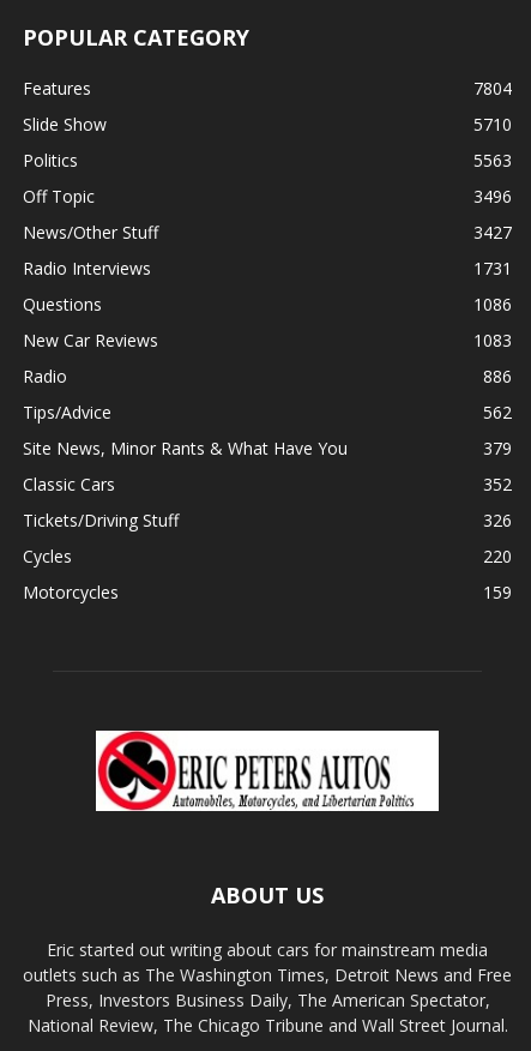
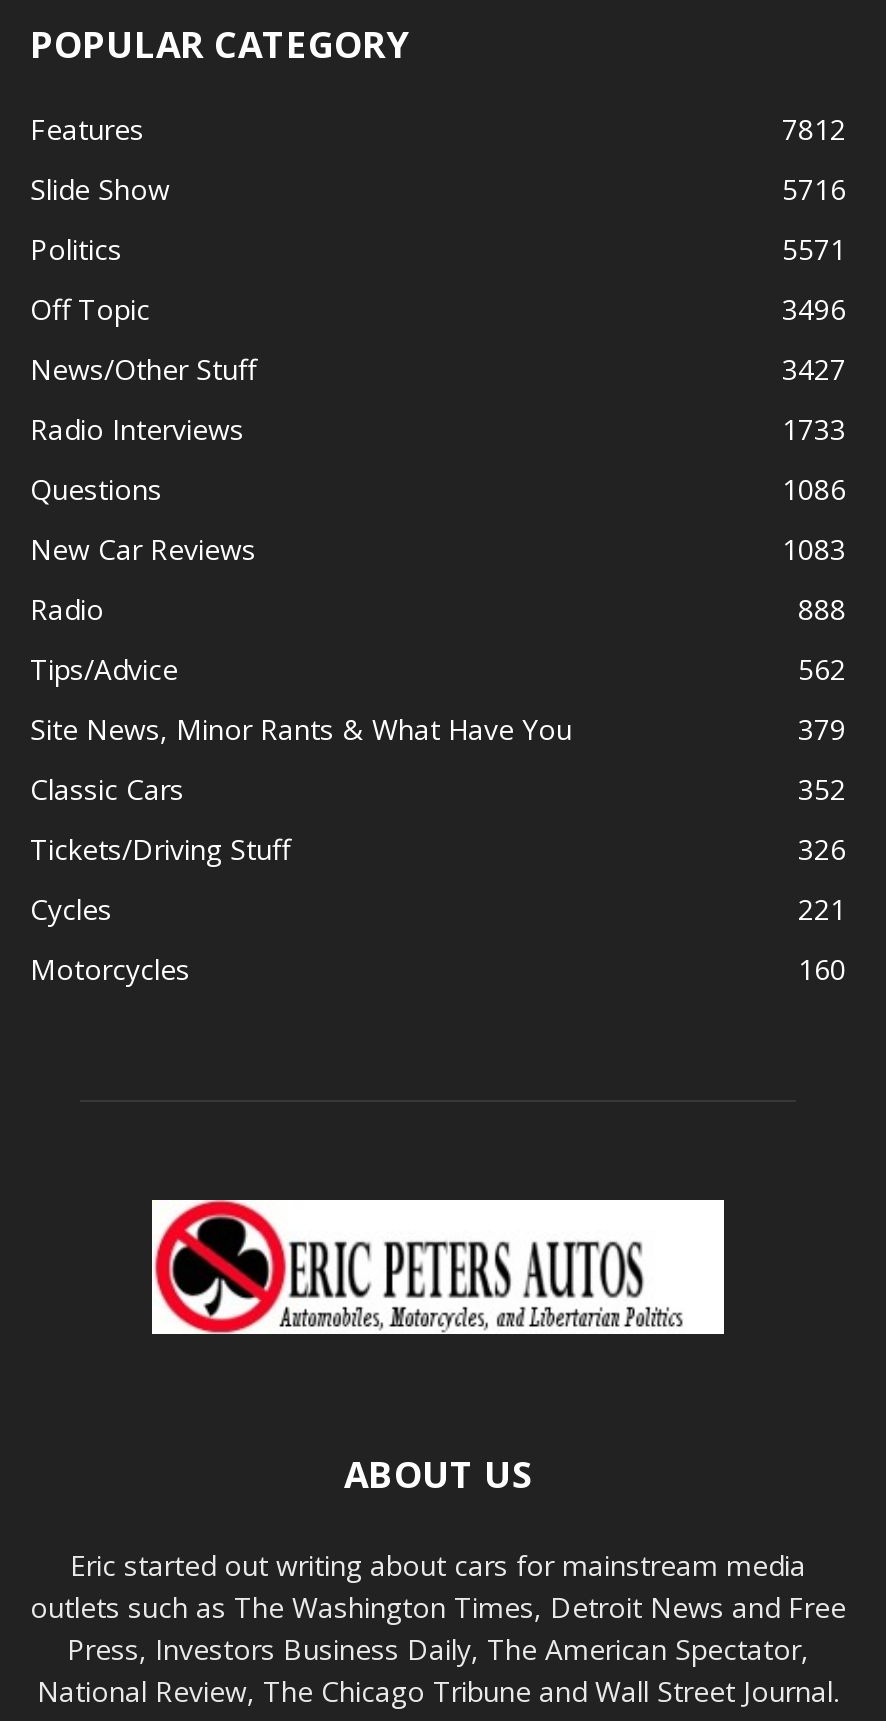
[473,77,512,100] 7804 -> [782,109,846,147] 7812
[473,113,512,136] 5710 -> [782,169,846,207] 5716
[473,149,512,172] 5563 -> [782,229,846,267] 5571
[473,257,512,280] 1731 -> [782,409,846,447] 1733
[483,365,512,388] 886 -> [798,589,846,627] 888
[483,545,512,568] 220 -> [798,889,846,927] 221
[483,581,512,604] 159 -> [798,949,846,987] 160

